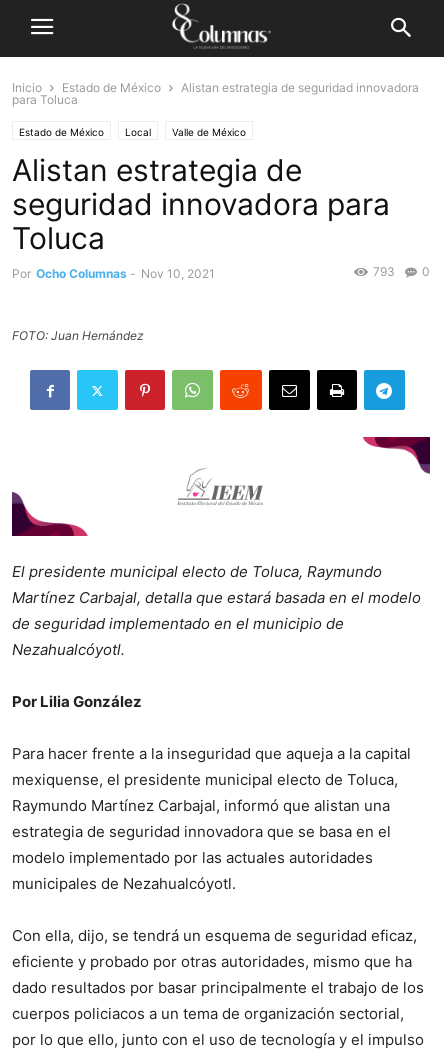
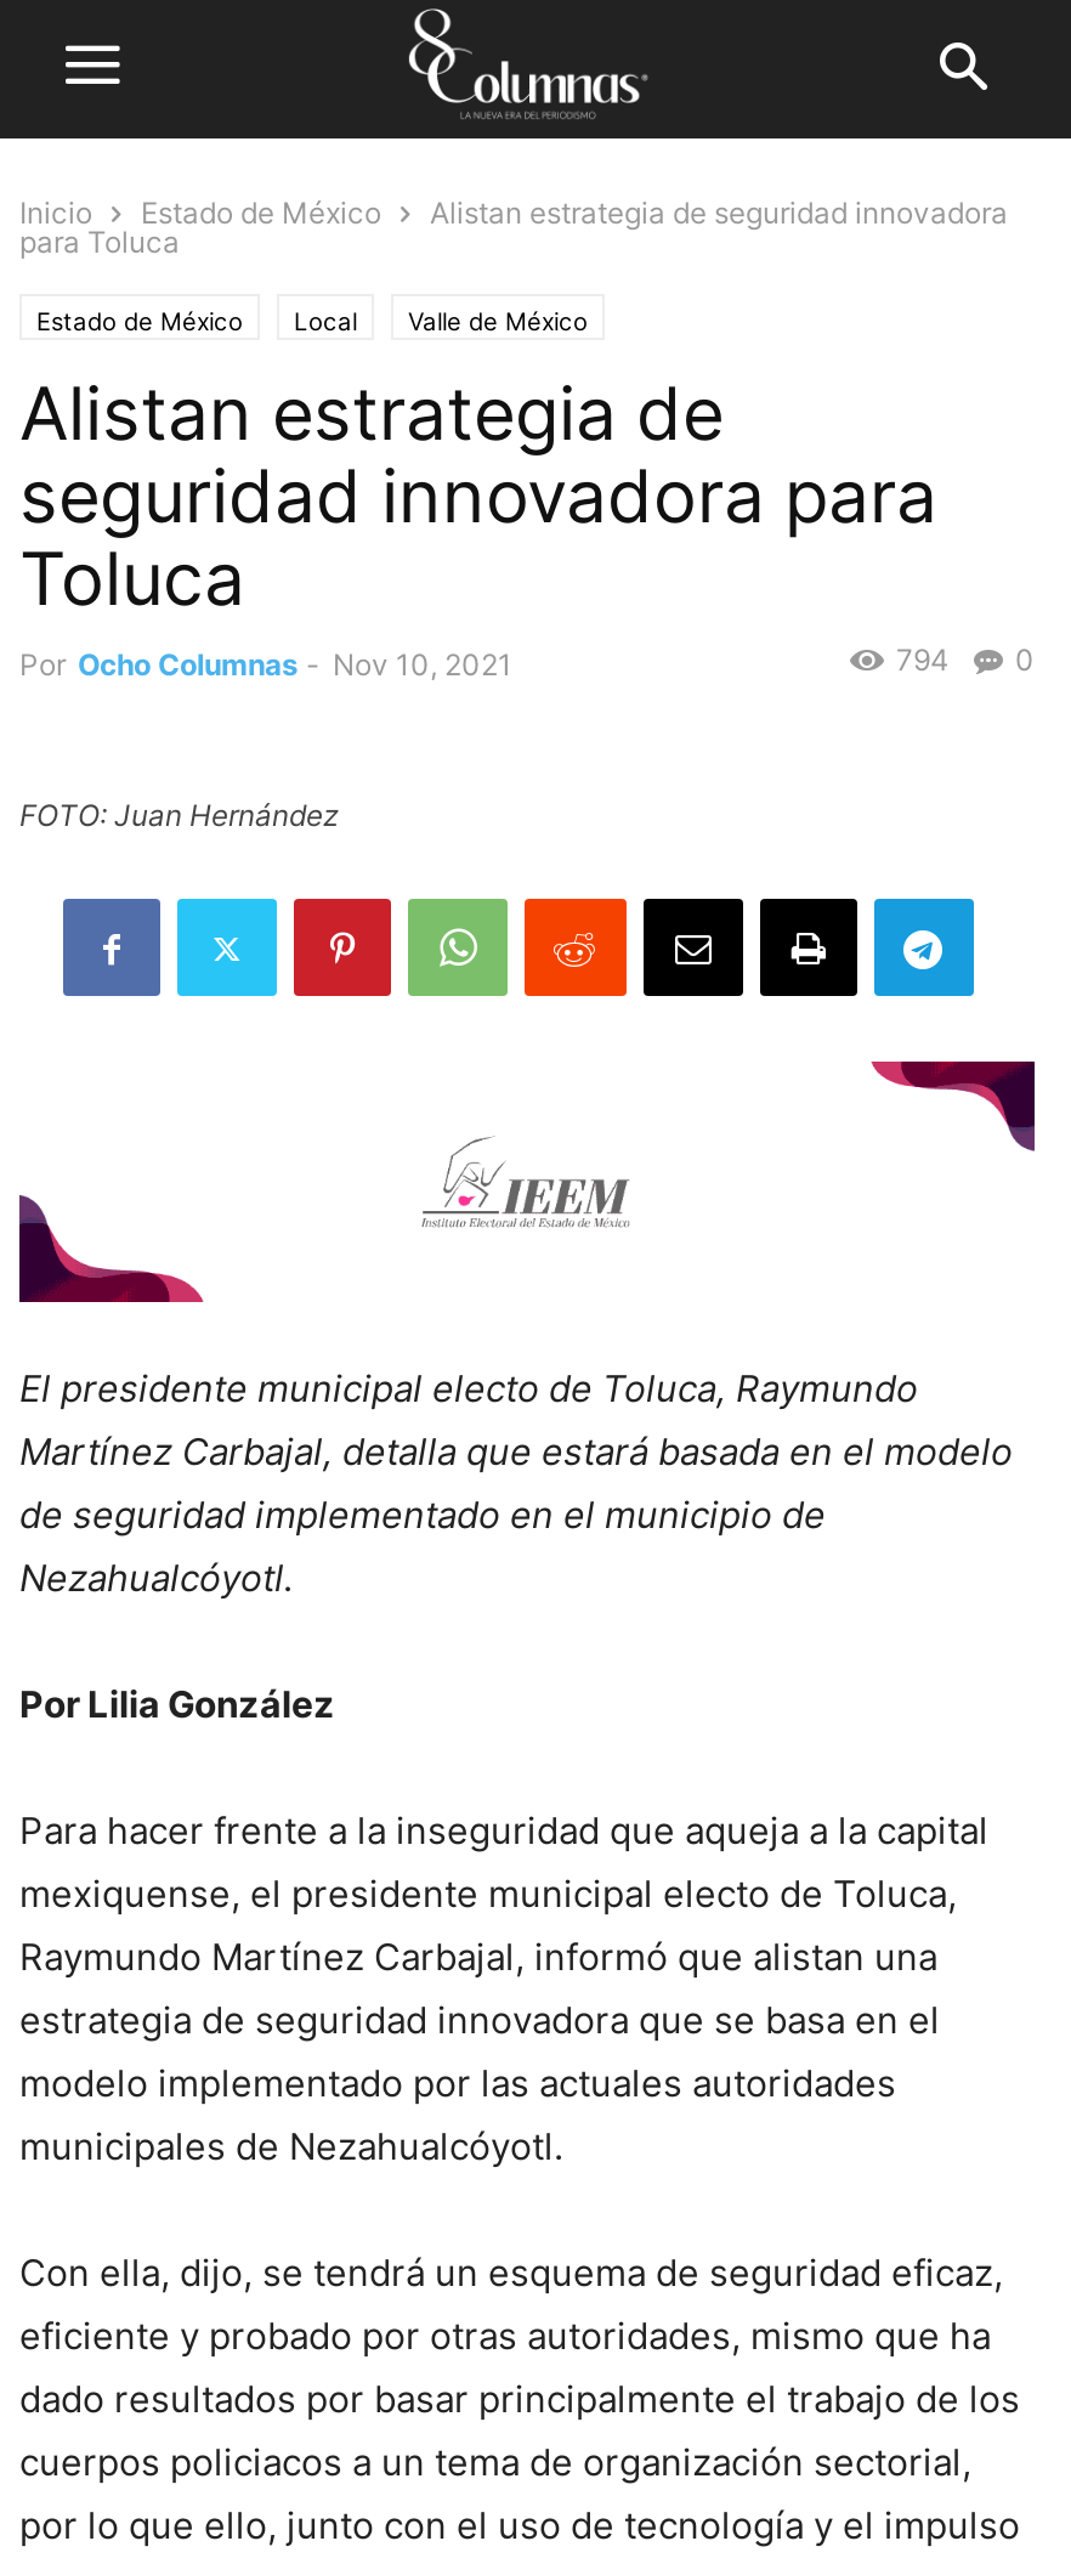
[373,264,430,279] 793 0 -> [896,641,1035,678] 794 0

